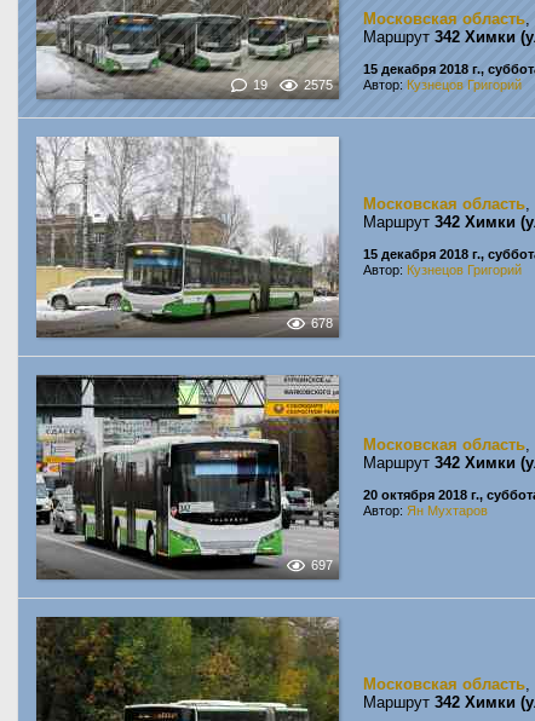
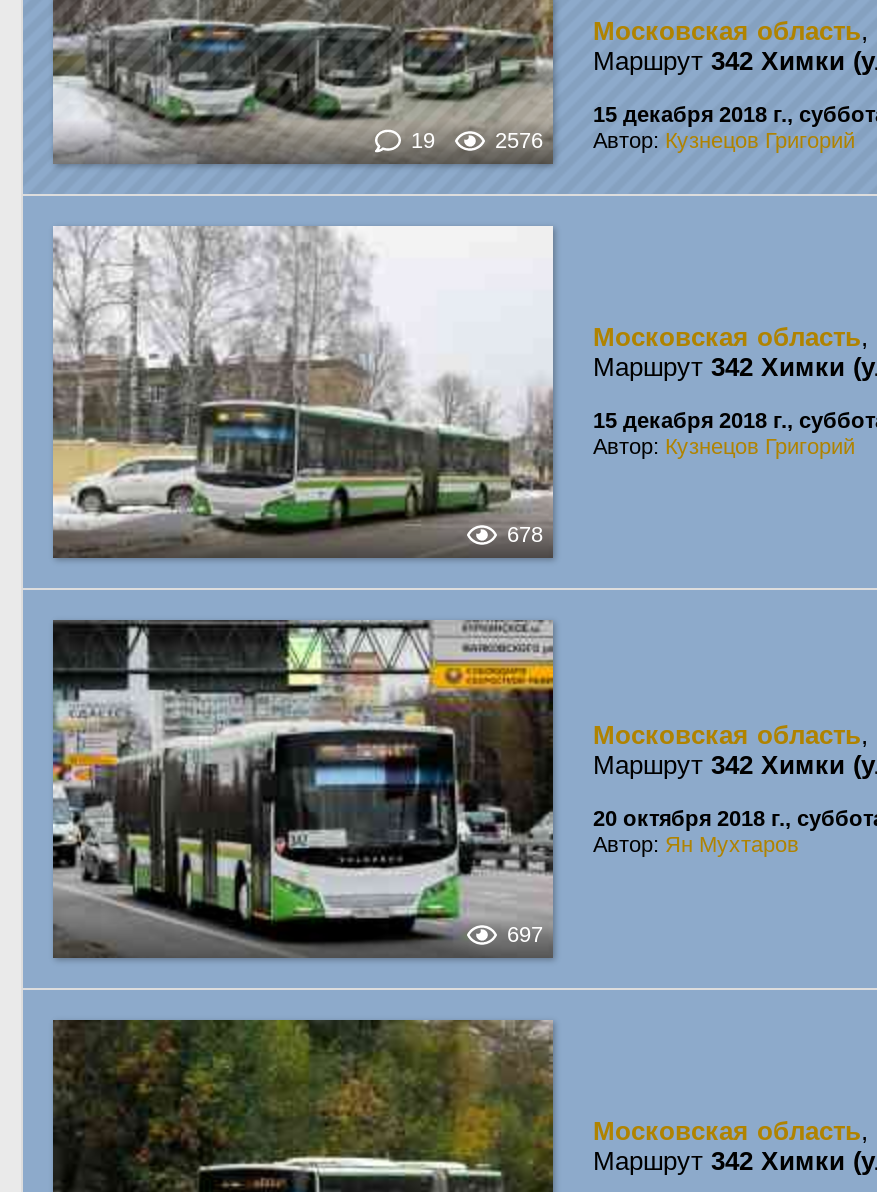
[304,77,333,92] 2575 -> [495,128,543,152] 2576

